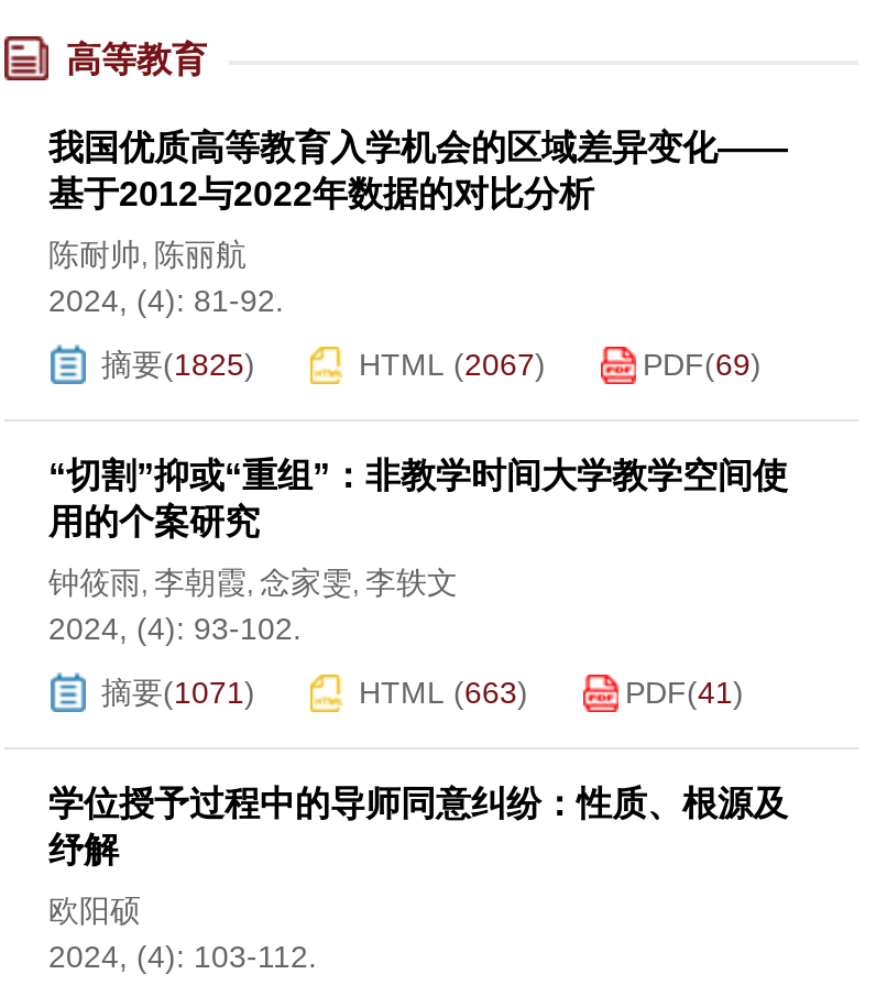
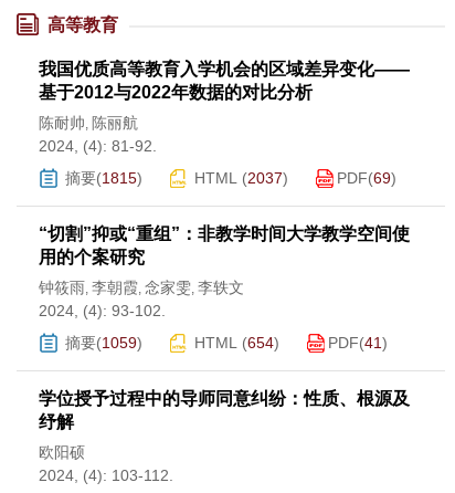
[101,347,255,382] 摘要(1825) -> [65,169,142,187] 摘要(1815)
[359,347,546,382] HTML (2067) -> [194,169,288,187] HTML (2037)
[101,675,255,710] 摘要(1071) -> [65,334,142,352] 摘要(1059)
[359,675,528,710] HTML (663) -> [194,334,279,352] HTML (654)

